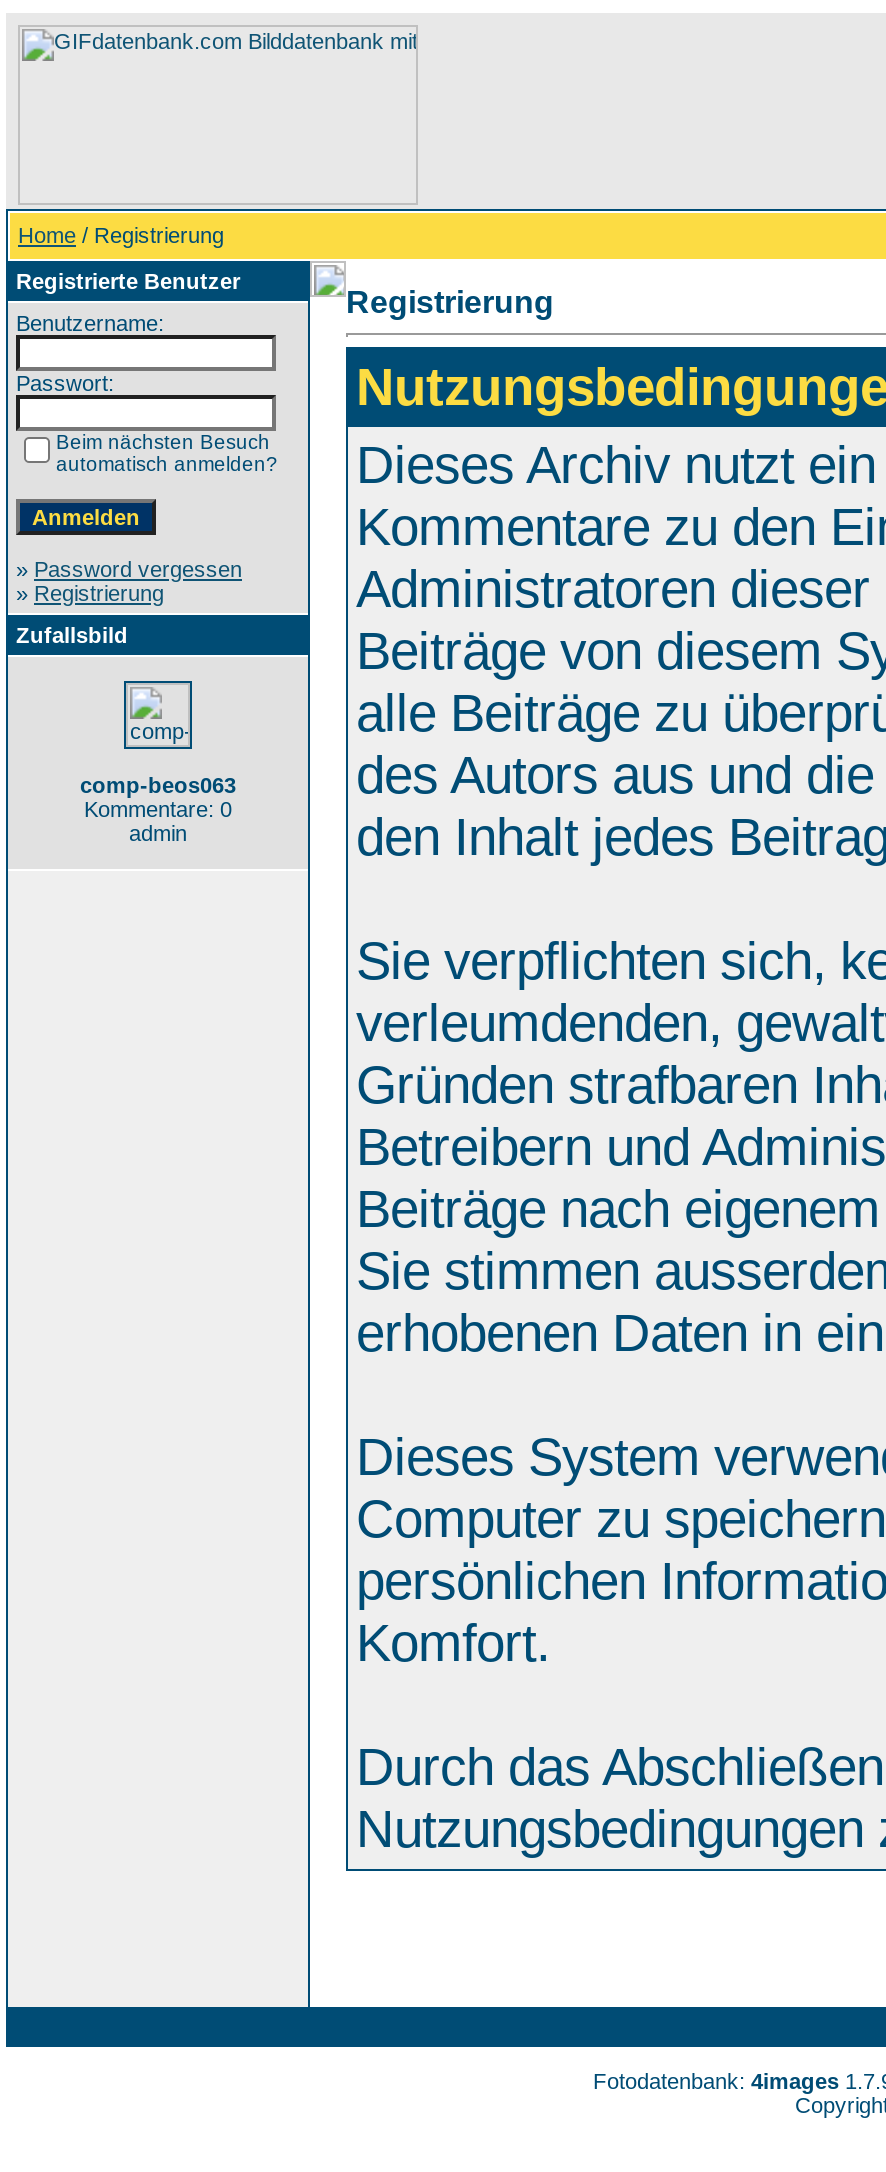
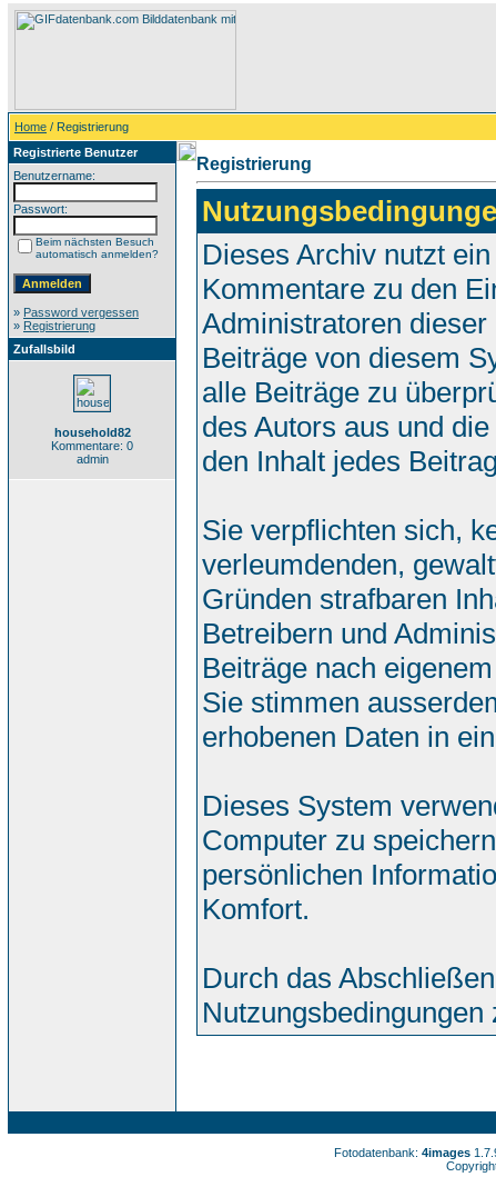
[80,773,236,797] comp-beos063 -> [54,426,130,439] household82

